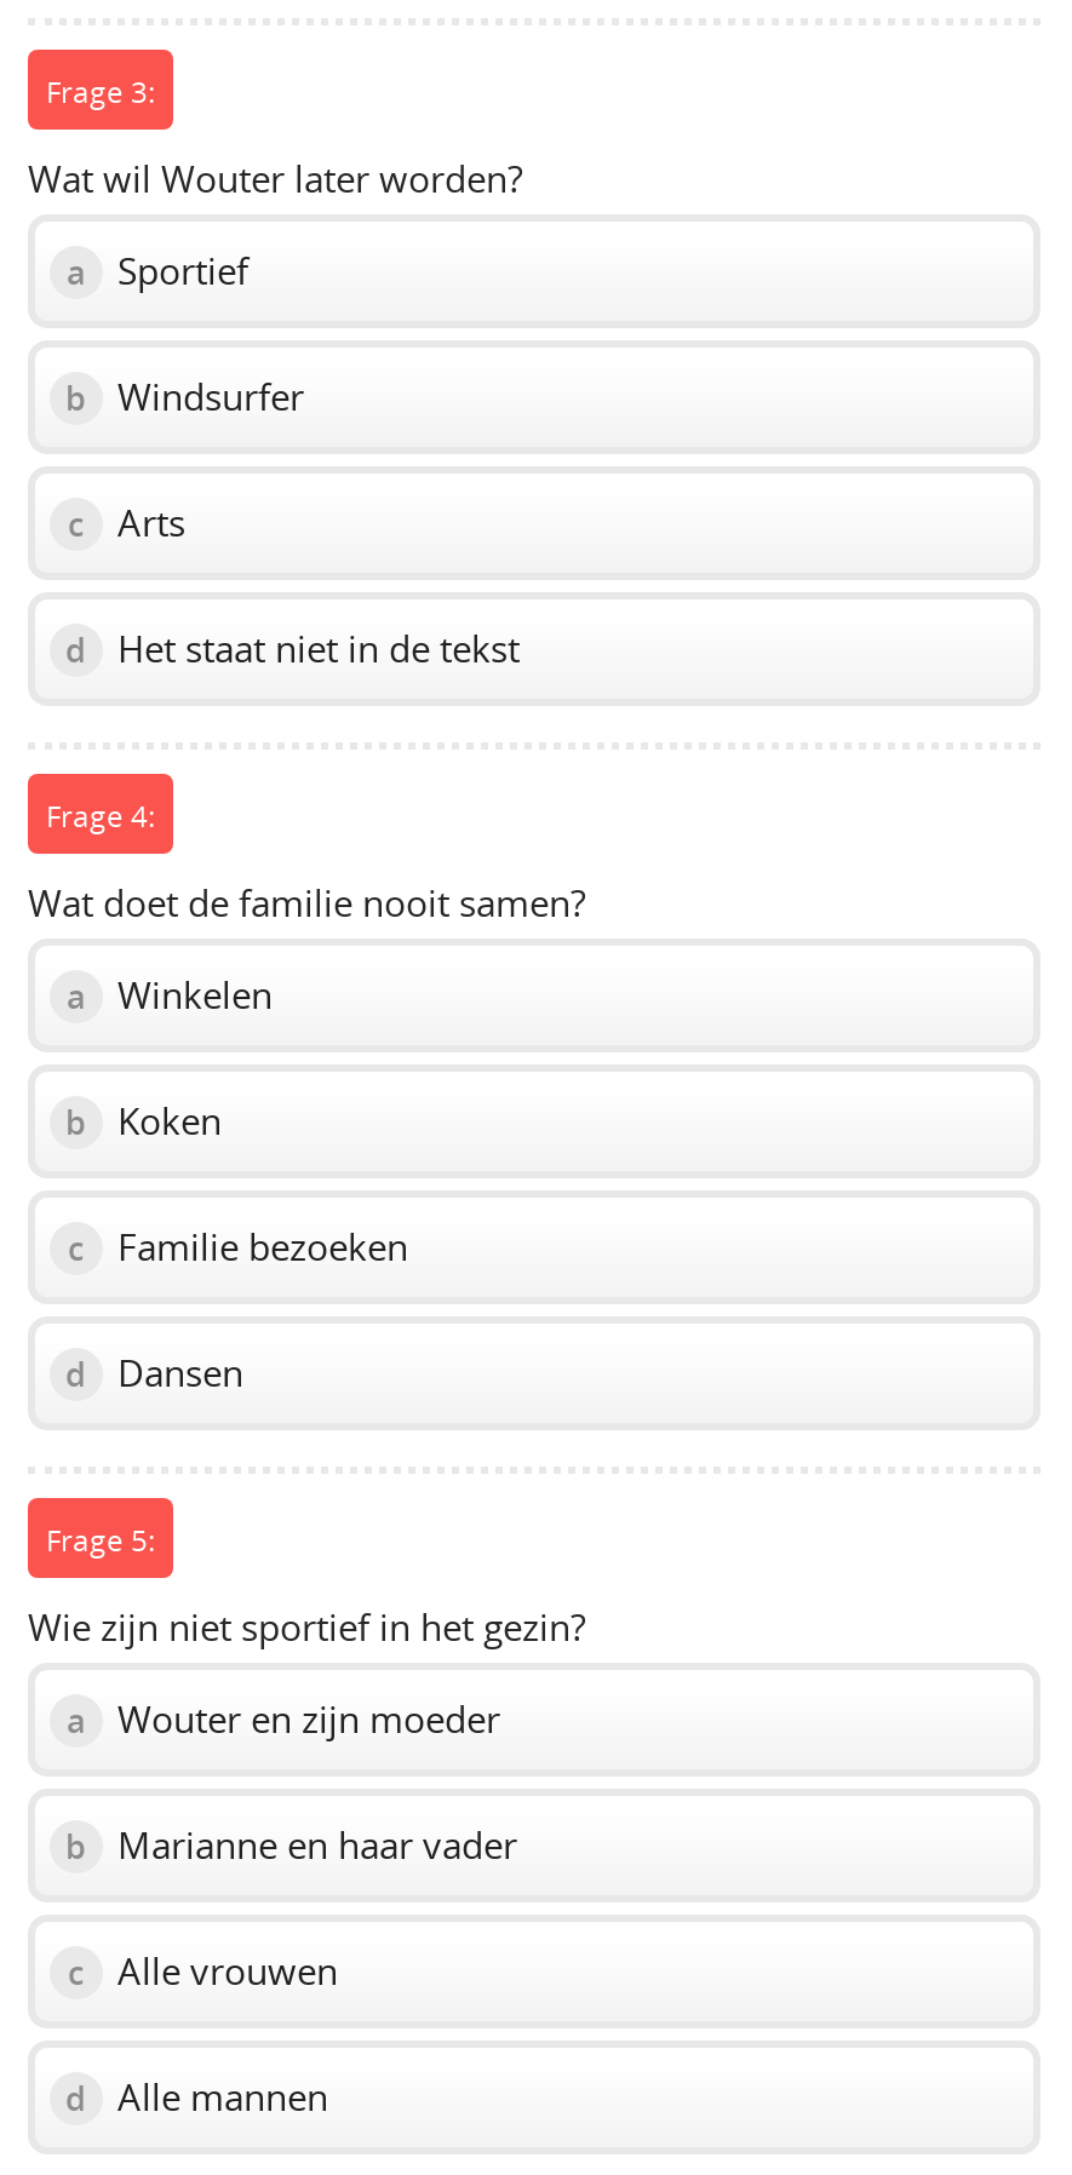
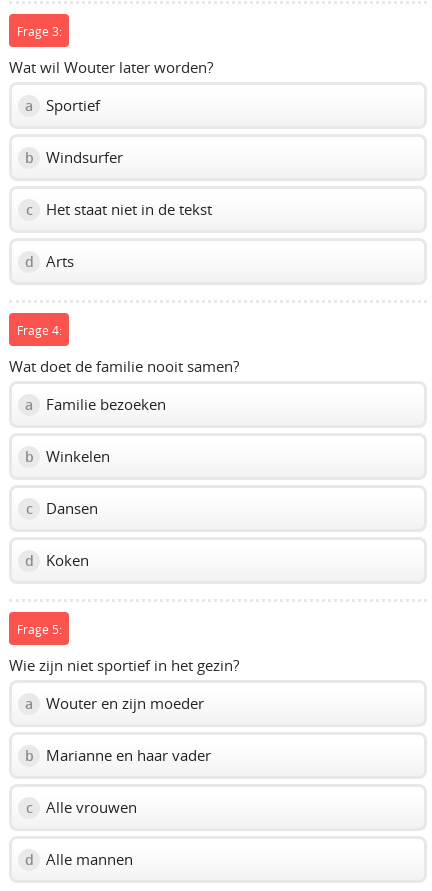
[68,498,185,546] c Arts -> [25,199,212,219] c Het staat niet in de tekst
[65,624,520,672] d Het staat niet in de tekst -> [24,251,74,271] d Arts
[67,970,273,1018] a Winkelen -> [25,394,166,414] a Familie bezoeken
[65,1096,222,1144] b Koken -> [24,446,110,466] b Winkelen
[68,1222,408,1270] c Familie bezoeken -> [25,498,98,518] c Dansen
[65,1348,243,1396] d Dansen -> [24,550,89,570] d Koken

